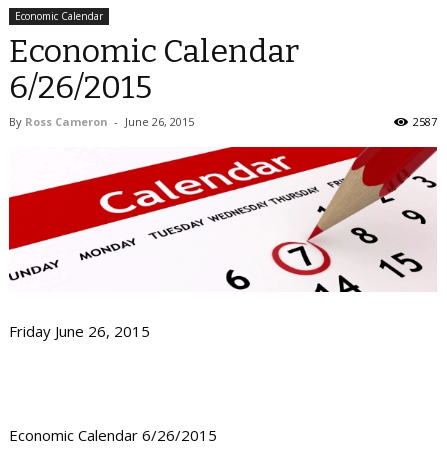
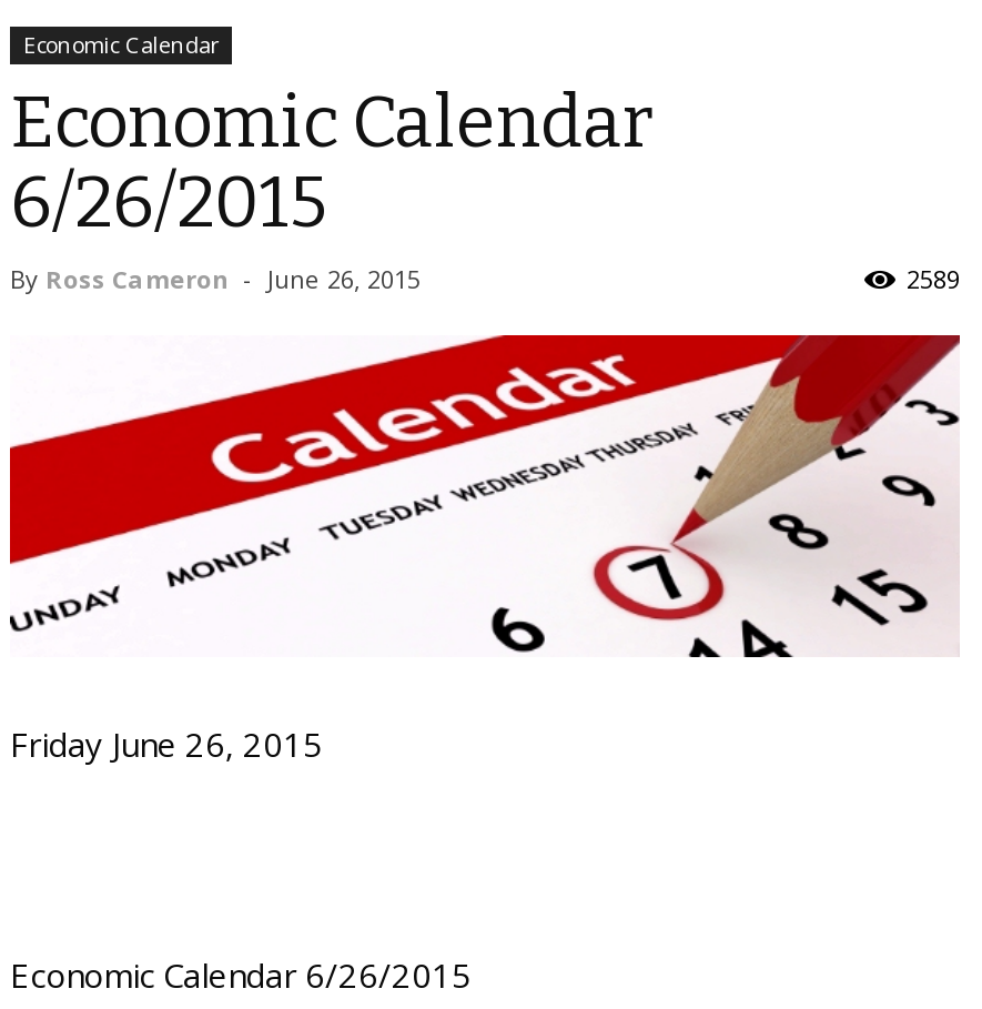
[413,114,437,129] 2587 -> [907,262,960,295] 2589

